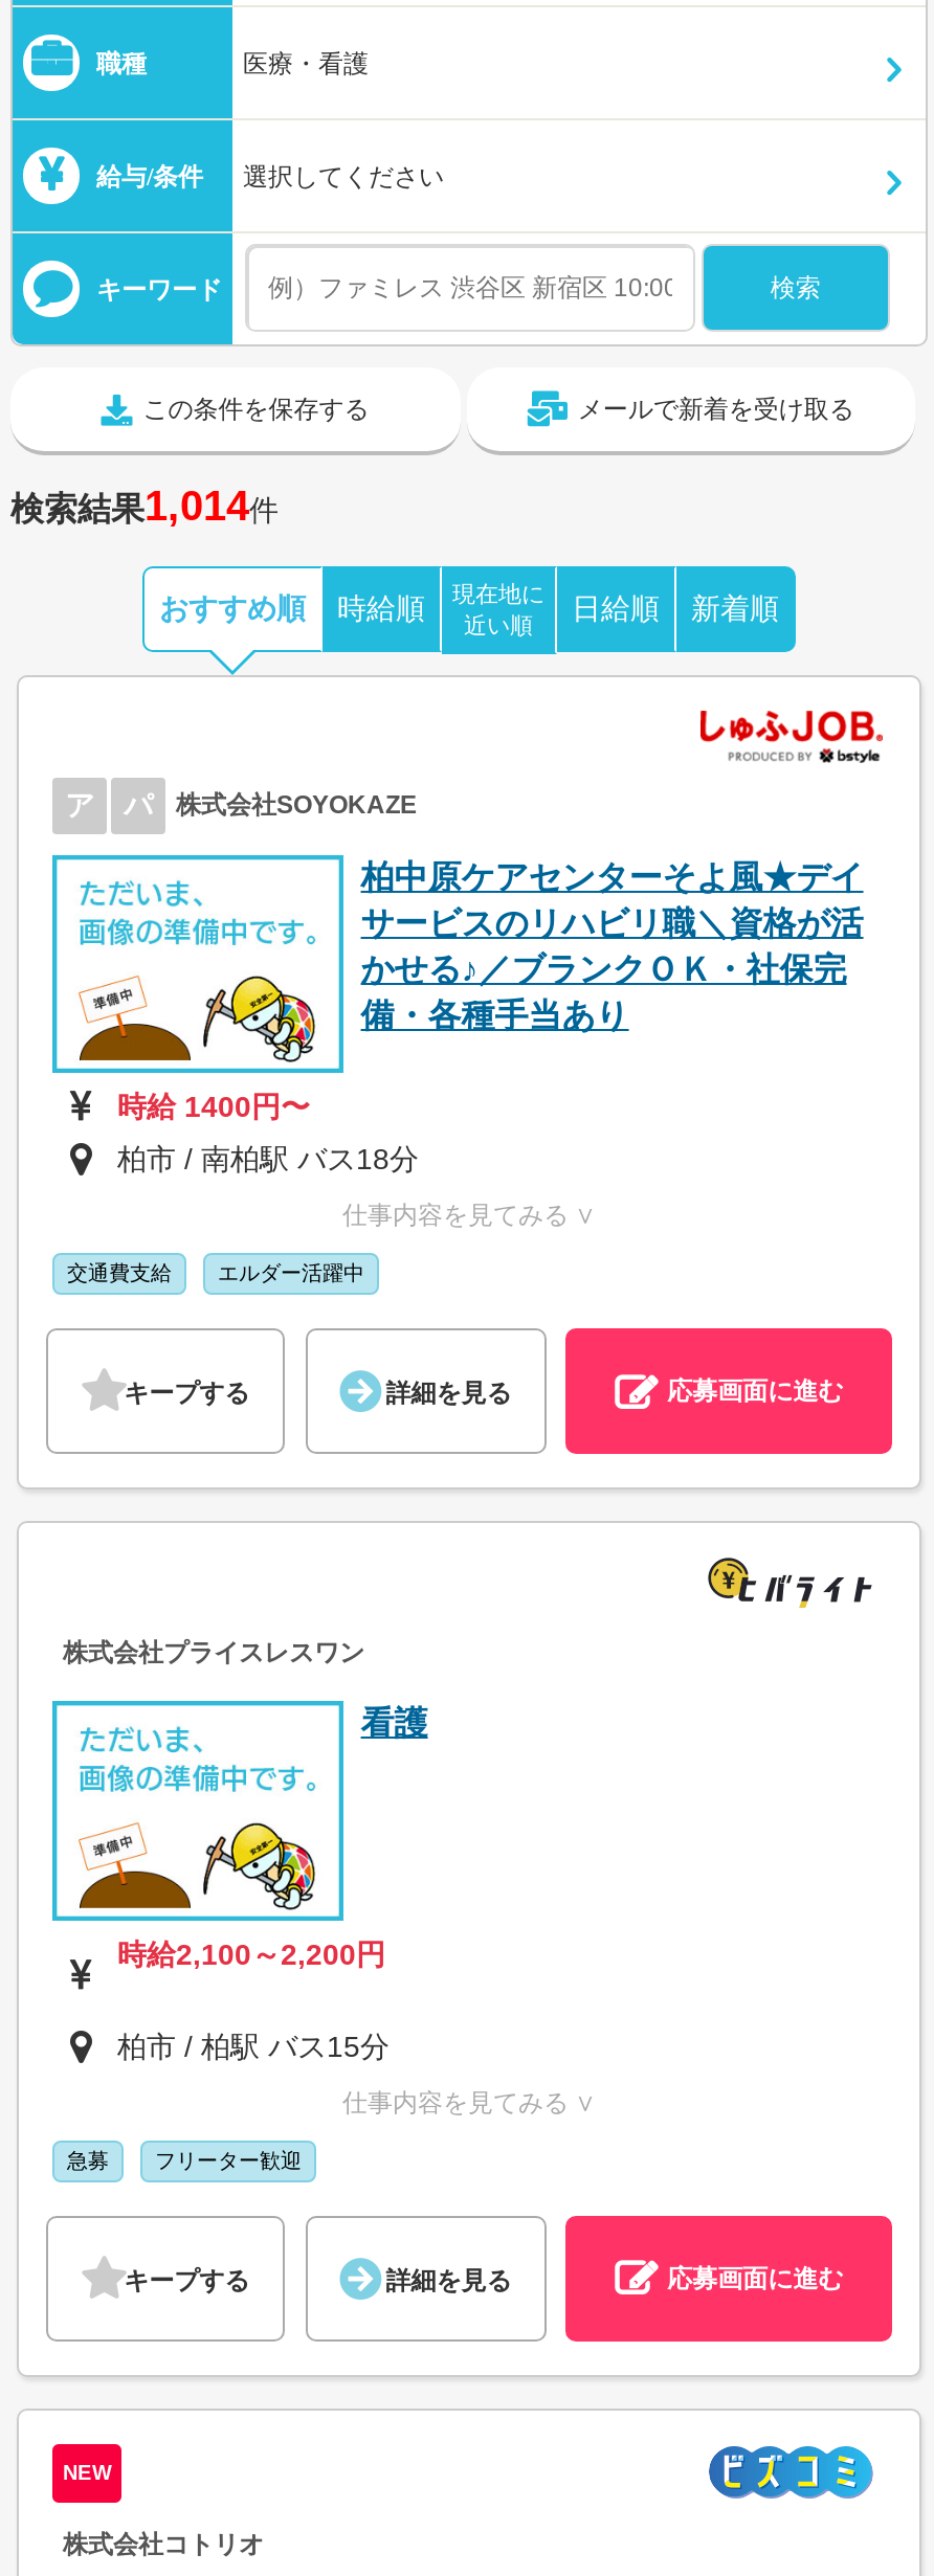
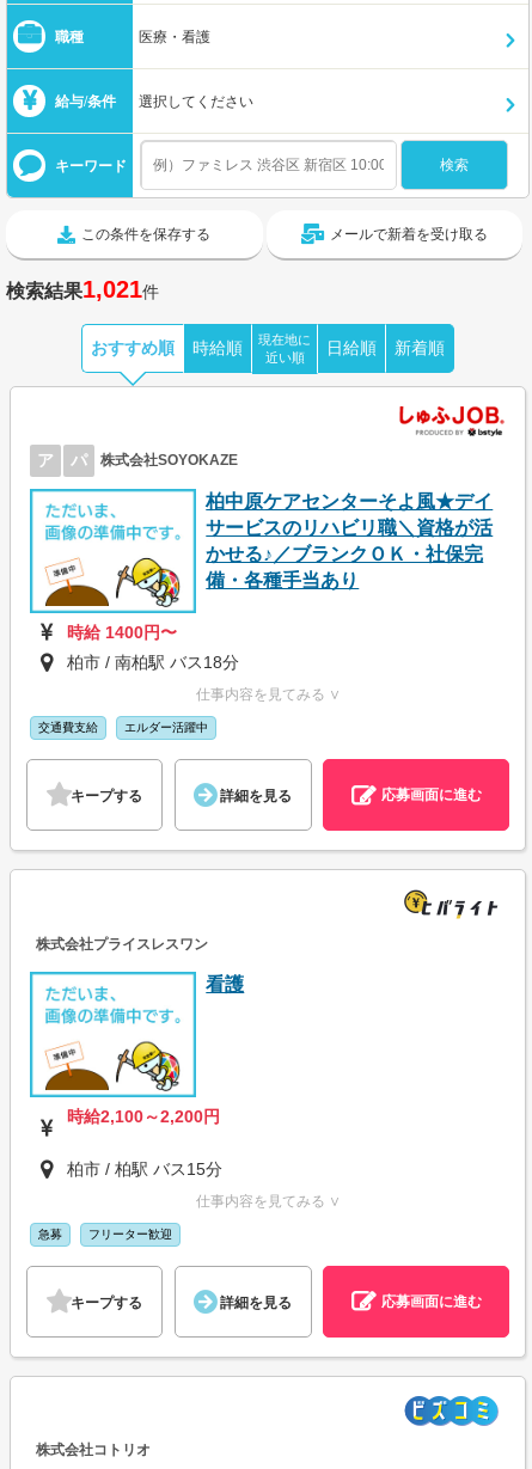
[10,482,279,528] 検索結果1,014件 -> [6,276,159,302] 検索結果1,021件
[63,2460,111,2483] NEW -> none

